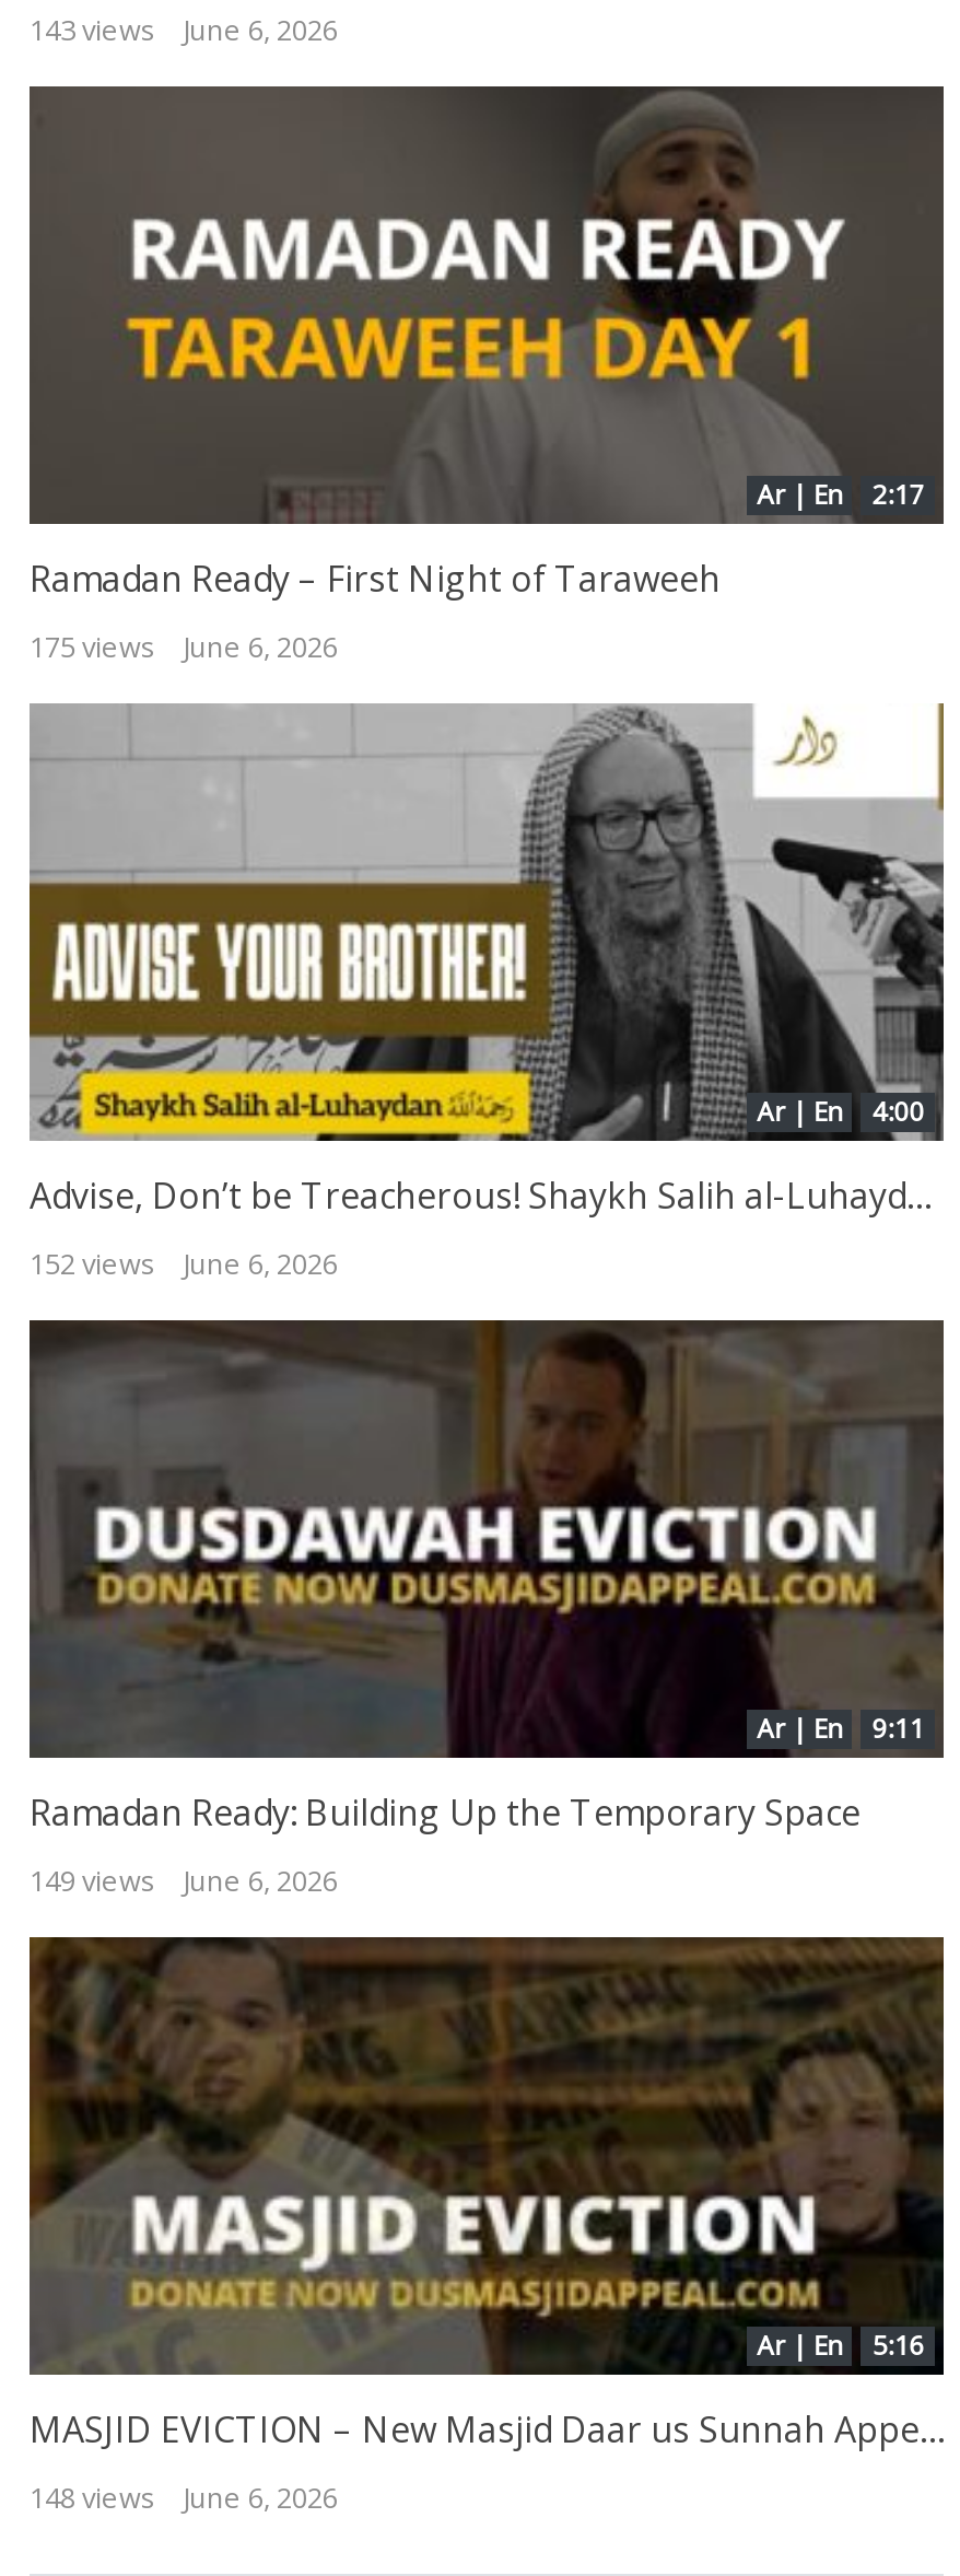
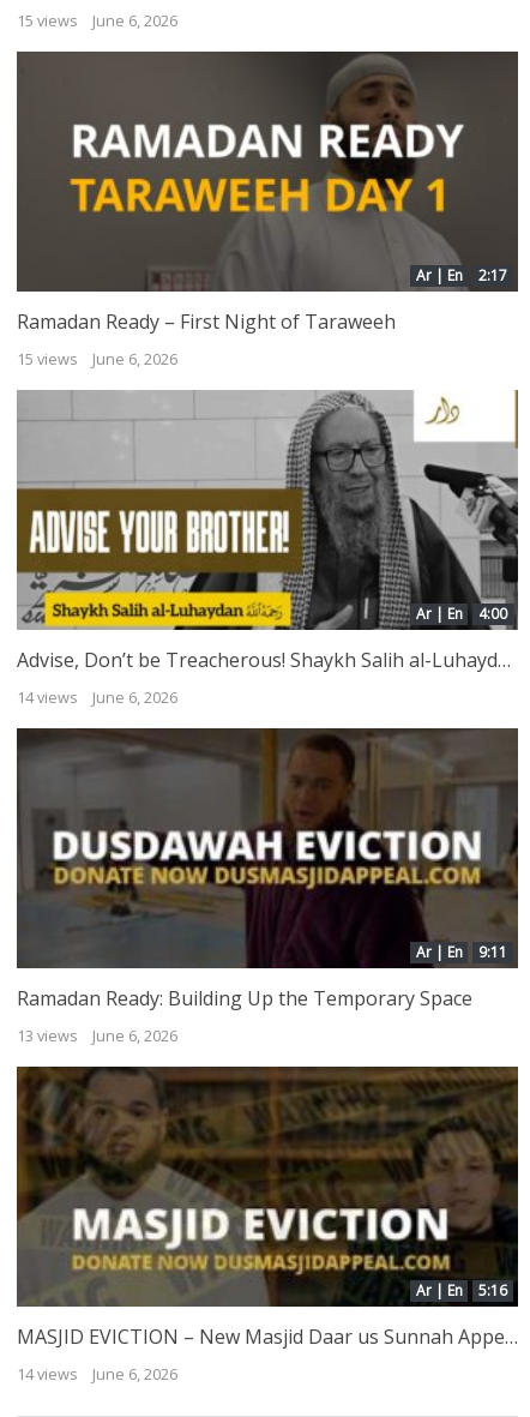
[30,9,338,48] 143 views June 6, 2026 -> [17,9,177,31] 15 views June 6, 2026
[30,626,338,665] 175 views June 6, 2026 -> [17,347,177,369] 15 views June 6, 2026
[30,1243,338,1282] 152 views June 6, 2026 -> [17,686,177,707] 14 views June 6, 2026
[30,1860,338,1899] 149 views June 6, 2026 -> [17,1024,177,1046] 13 views June 6, 2026
[30,2477,338,2516] 148 views June 6, 2026 -> [17,1363,177,1384] 14 views June 6, 2026

